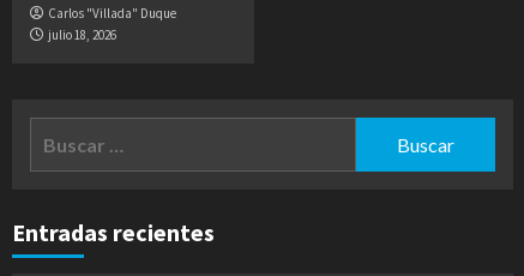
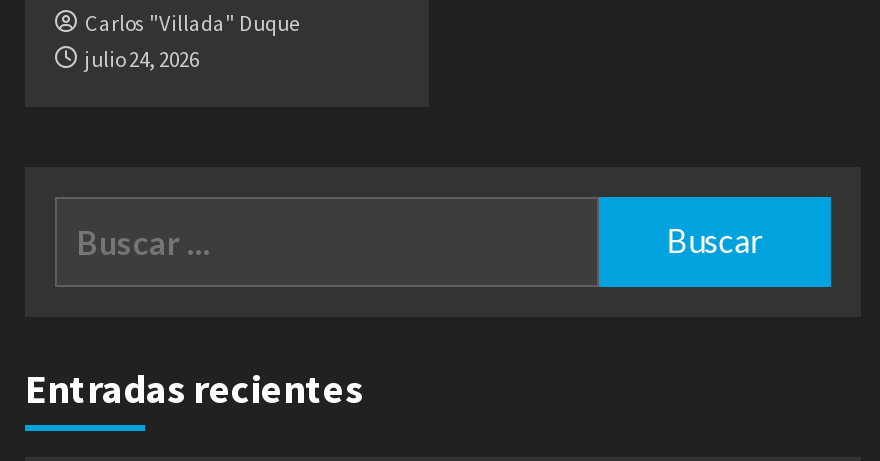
[48,27,116,43] julio 18, 2026 -> [85,44,199,72] julio 24, 2026

